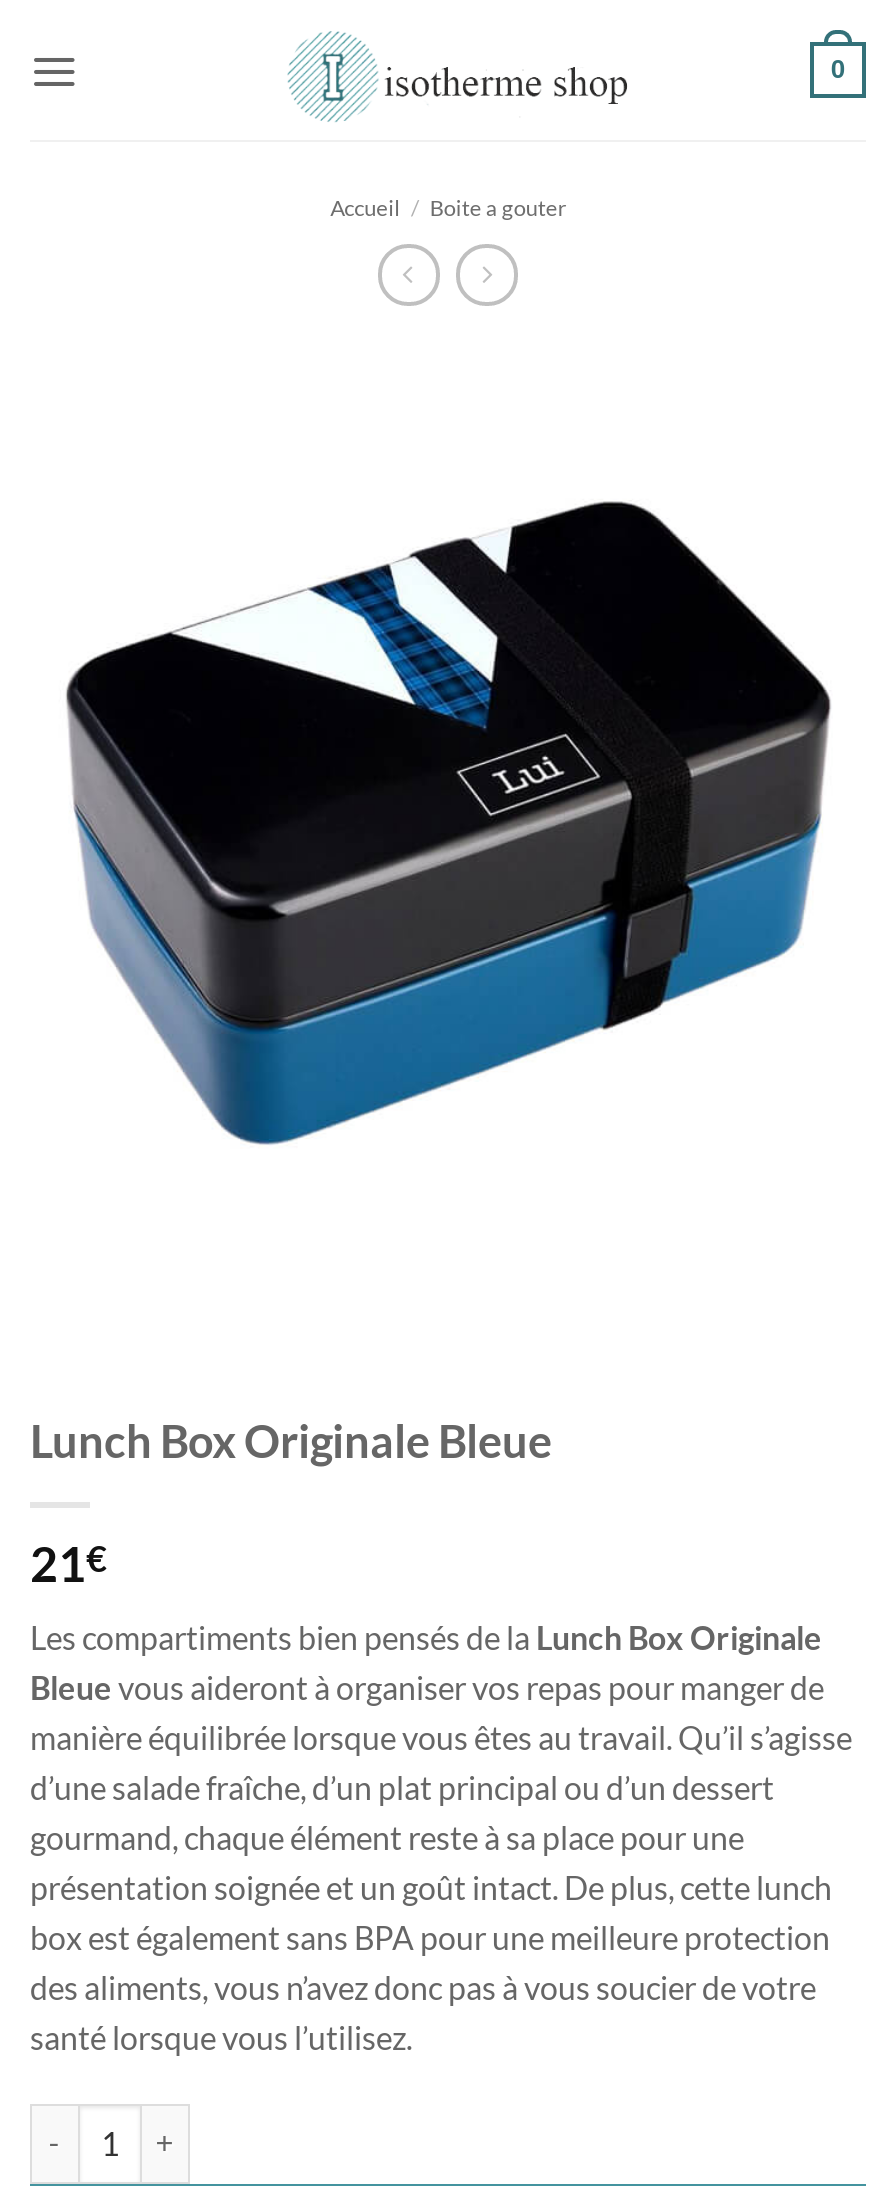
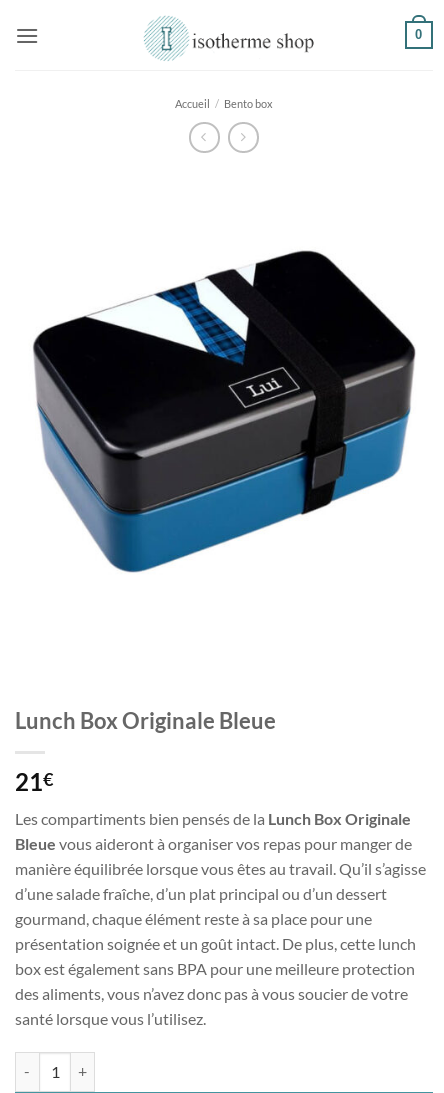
[330,194,566,220] Accueil / Boite a gouter -> [175,97,273,110] Accueil / Bento box

